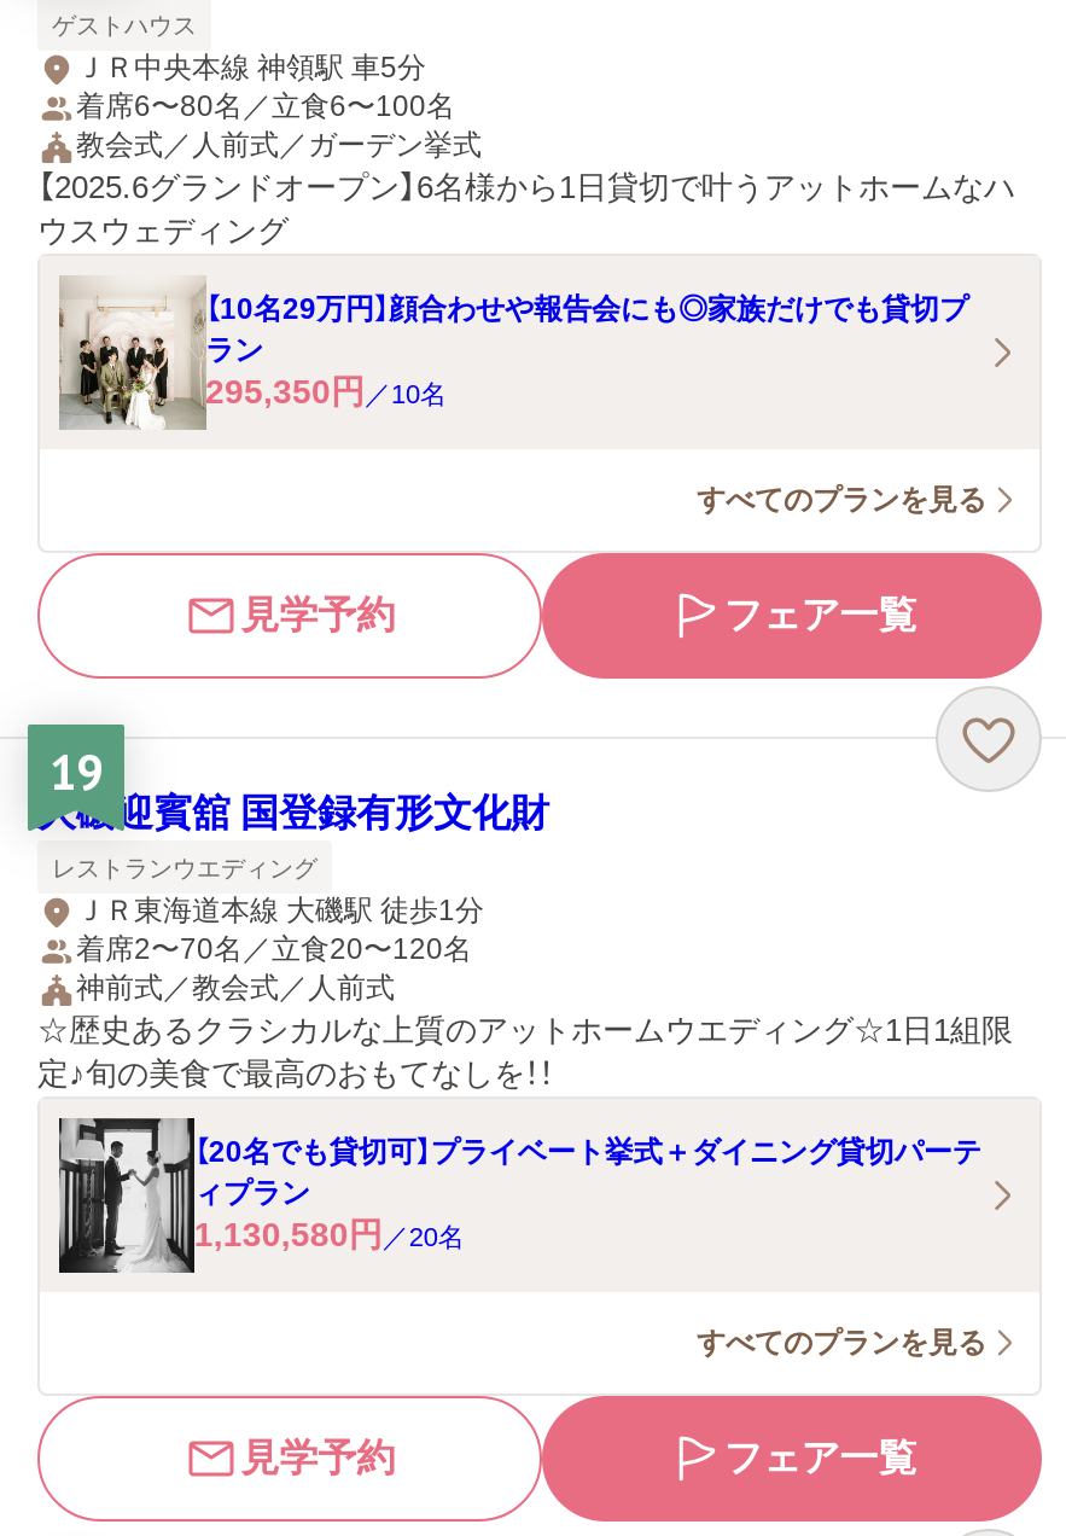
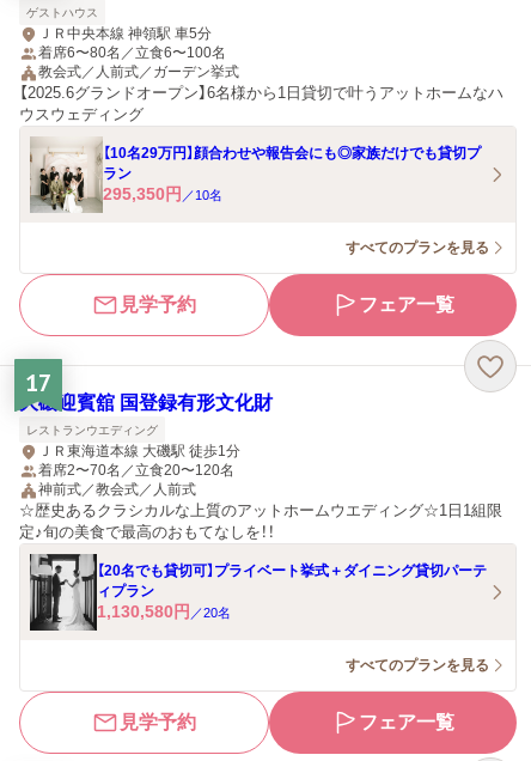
[49,741,103,804] 19 -> [25,367,51,398] 17

